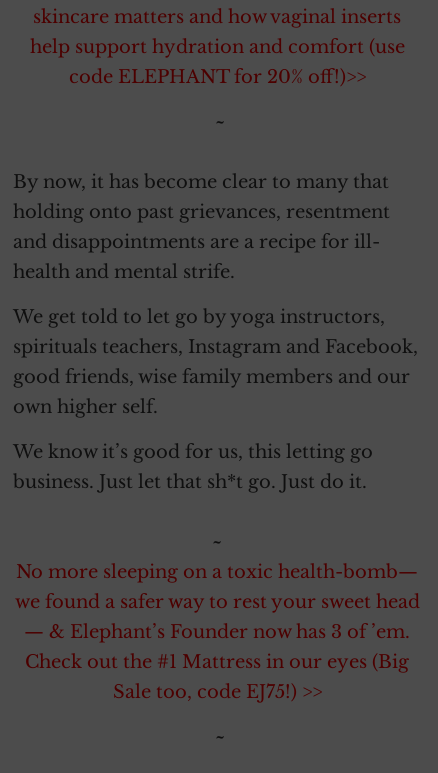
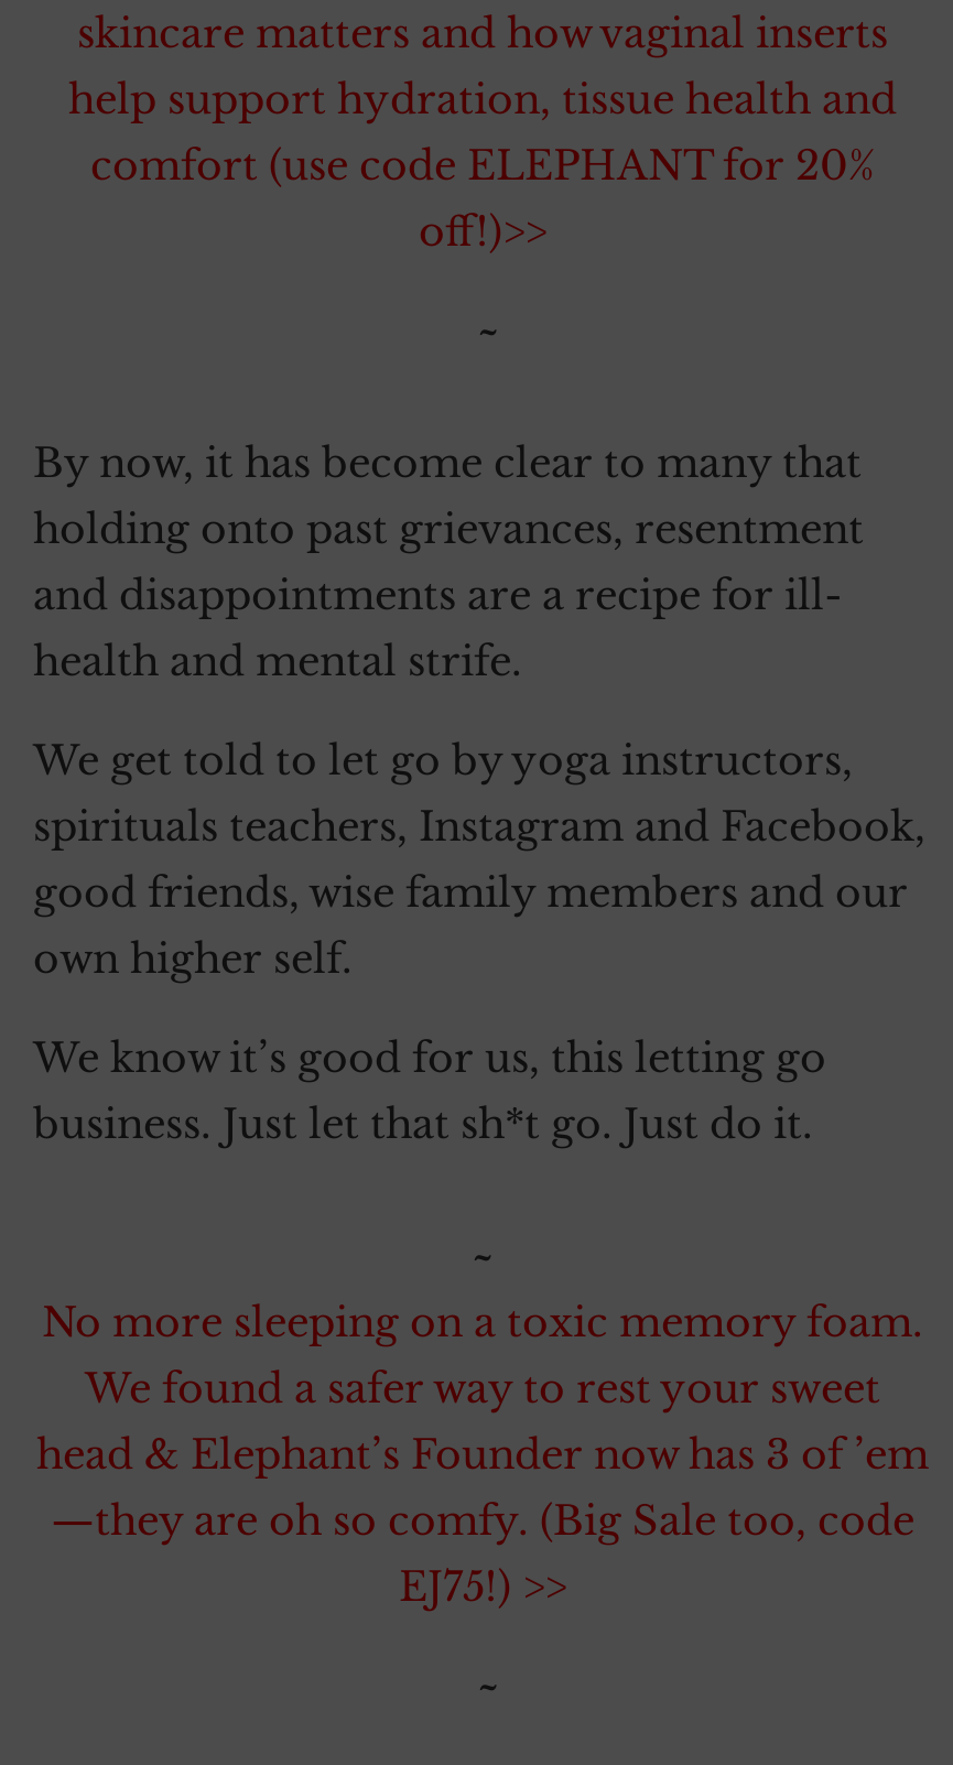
[29,36,404,88] help support hydration and comfort (use | code ELEPHANT for 20% off!)>> -> [68,76,897,257] help support hydration, tissue health and | comfort (use code ELEPHANT for 20% | off!)>>
[14,561,419,703] No more sleeping on a toxic health-bomb— | we found a safer way to rest your sweet head | — & Elephant’s Founder now has 3 of ’em. | Check out the #1 Mattress in our eyes (Big | Sale too, code EJ75!) >> -> [36,1299,929,1612] No more sleeping on a toxic memory foam. | We found a safer way to rest your sweet | head & Elephant’s Founder now has 3 of ’em | —they are oh so comfy. (Big Sale too, code | EJ75!) >>

